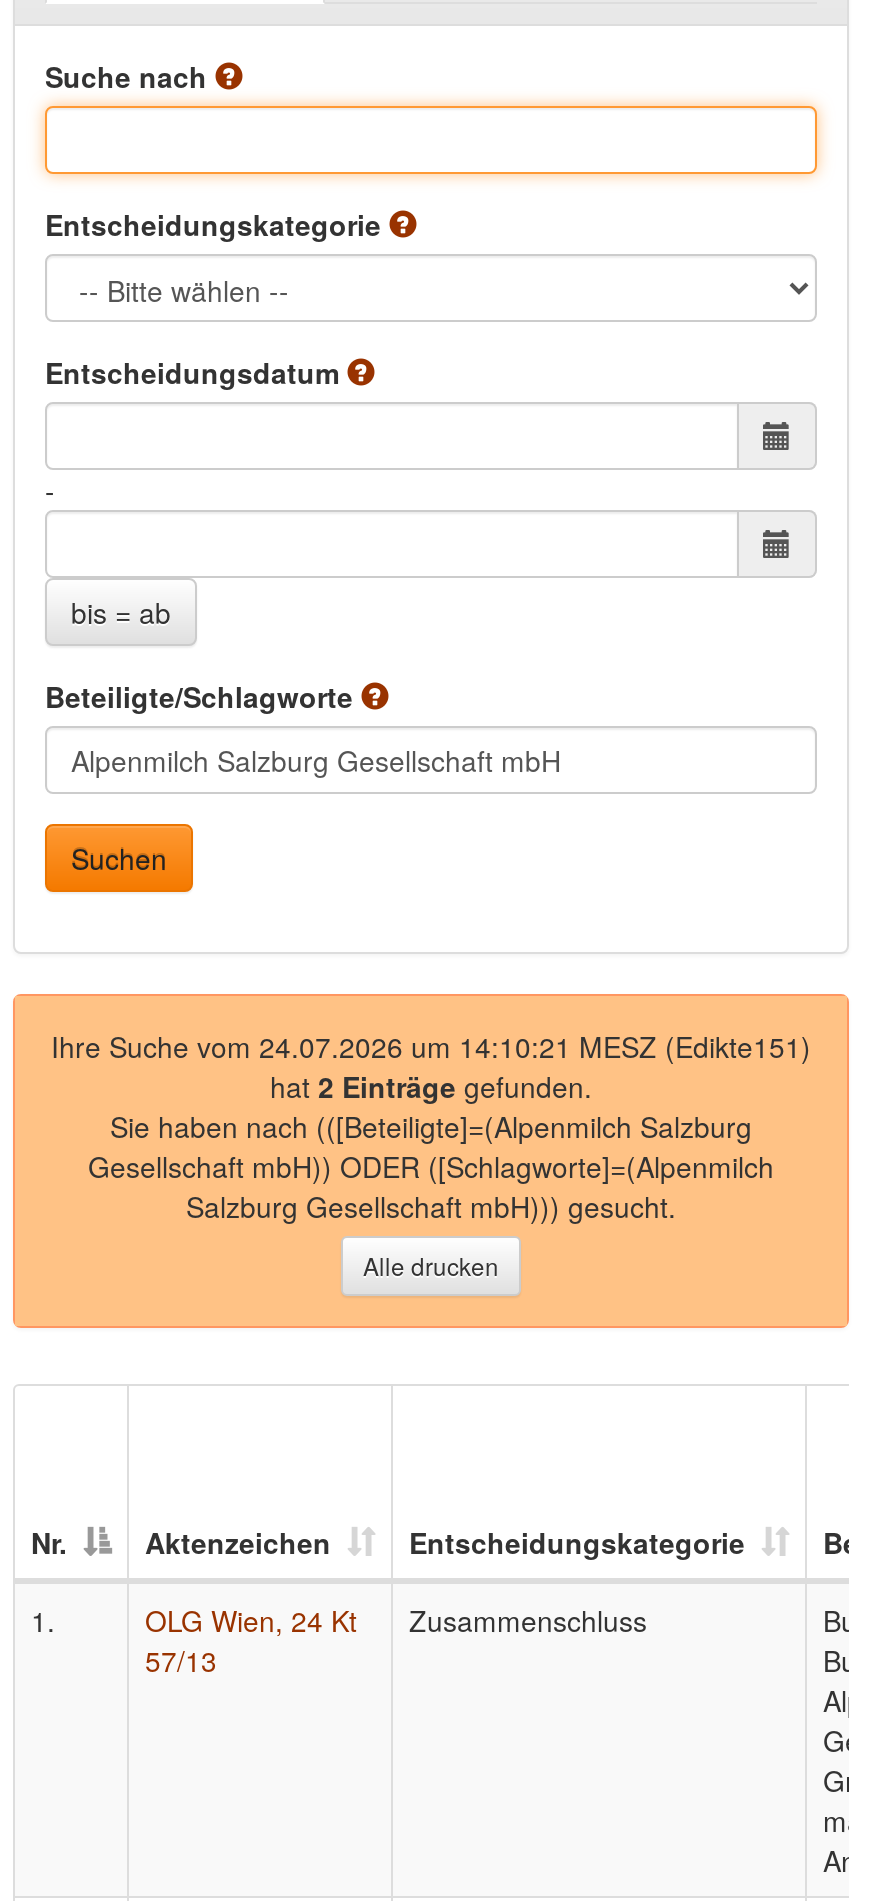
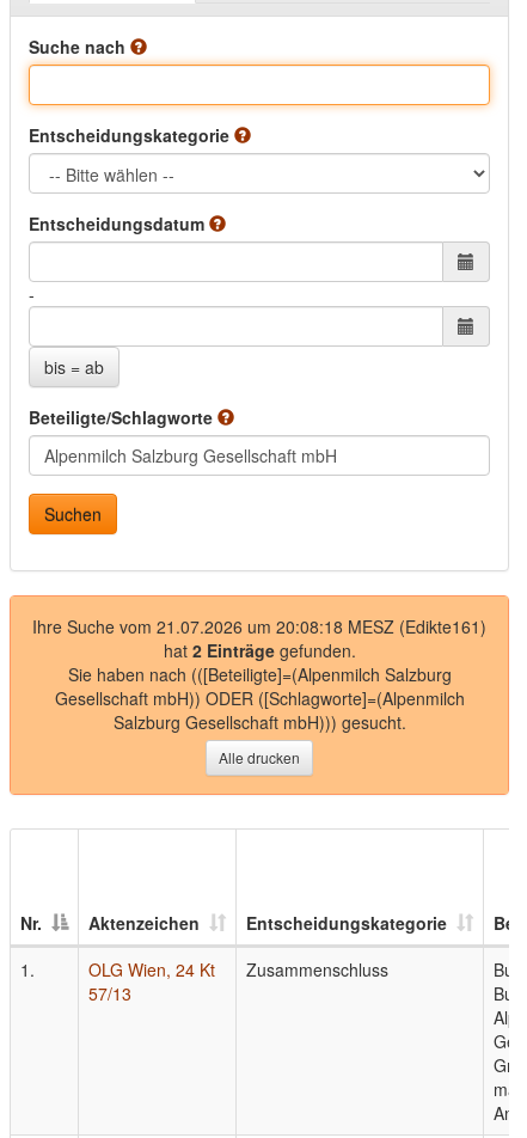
[51,1026,811,1066] Ihre Suche vom 24.07.2026 um 14:10:21 MESZ (Edikte151) -> [32,614,486,638] Ihre Suche vom 21.07.2026 um 20:08:18 MESZ (Edikte161)

